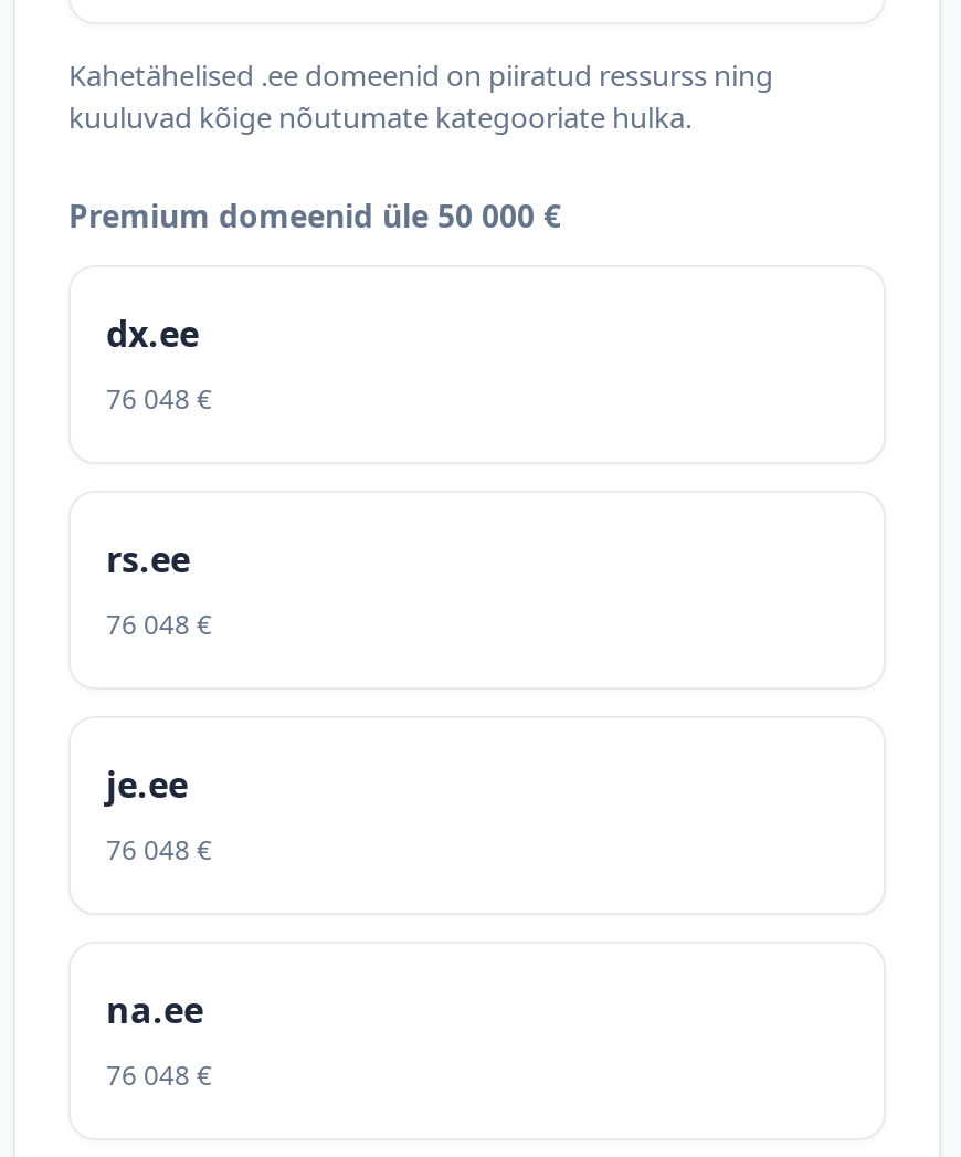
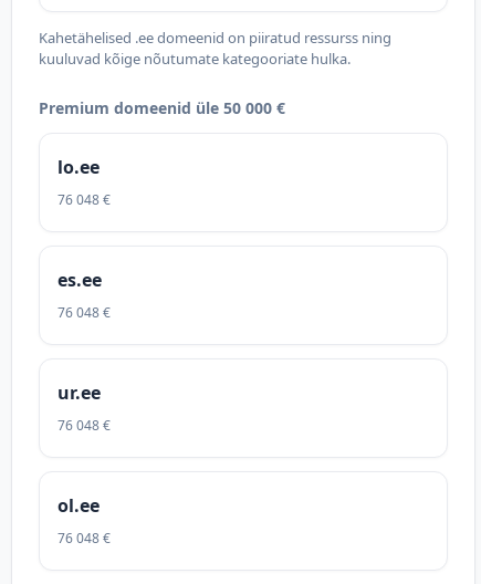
[106,309,199,358] dx.ee -> [57,155,100,179] lo.ee
[106,535,190,583] rs.ee -> [57,268,102,292] es.ee
[106,760,188,809] je.ee -> [57,380,101,405] ur.ee
[106,986,203,1034] na.ee -> [57,493,100,518] ol.ee

